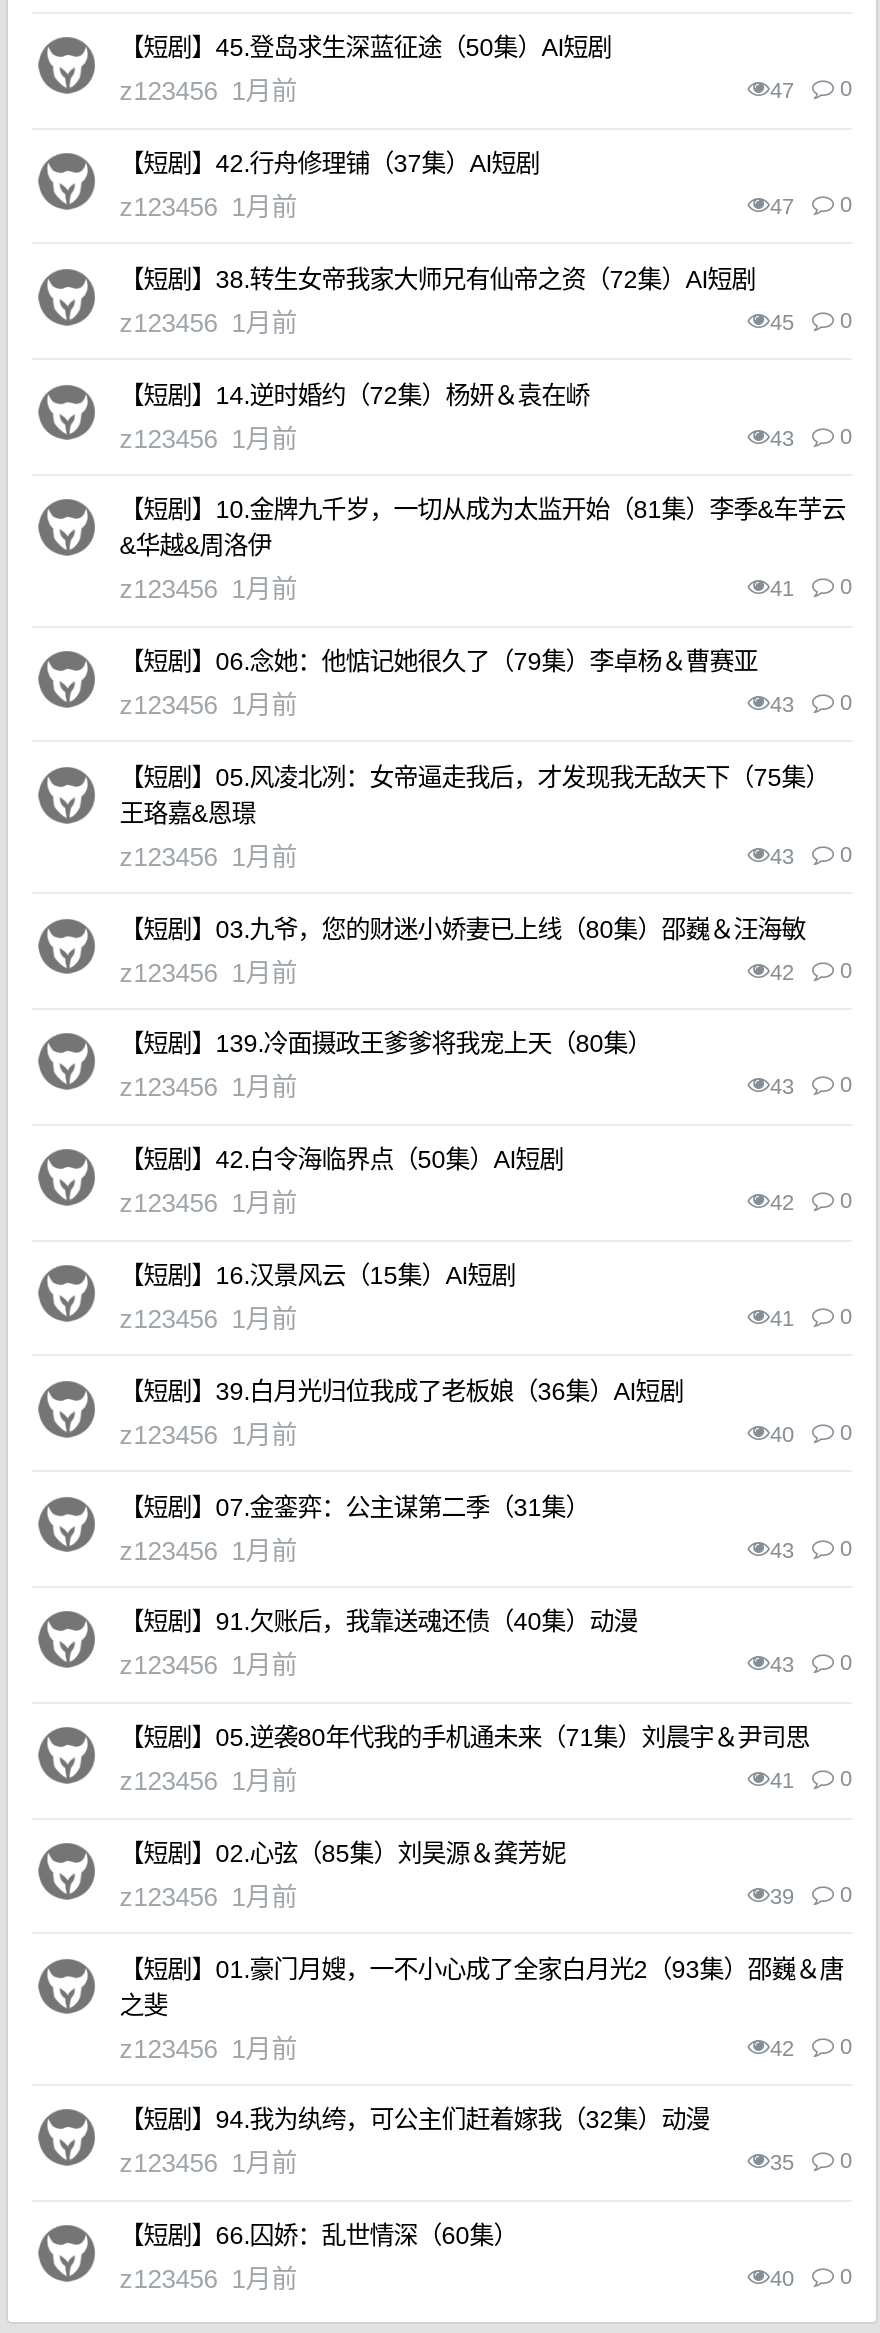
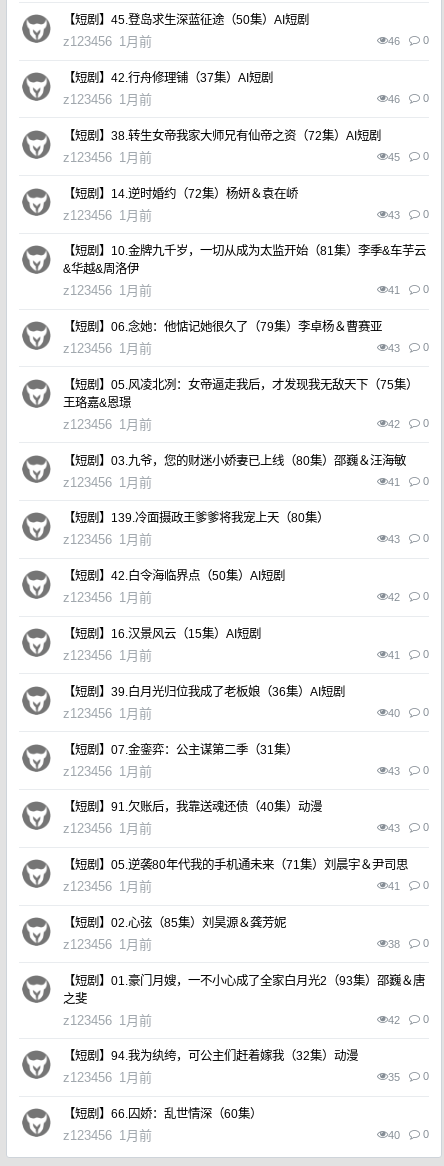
[770,76,852,102] 47 0 -> [388,34,429,47] 46 0
[770,192,852,218] 47 0 -> [388,92,429,105] 46 0
[770,842,852,868] 43 0 -> [388,417,429,430] 42 0
[770,957,852,983] 42 0 -> [388,475,429,488] 41 0
[770,1882,852,1908] 39 0 -> [388,937,429,950] 38 0

